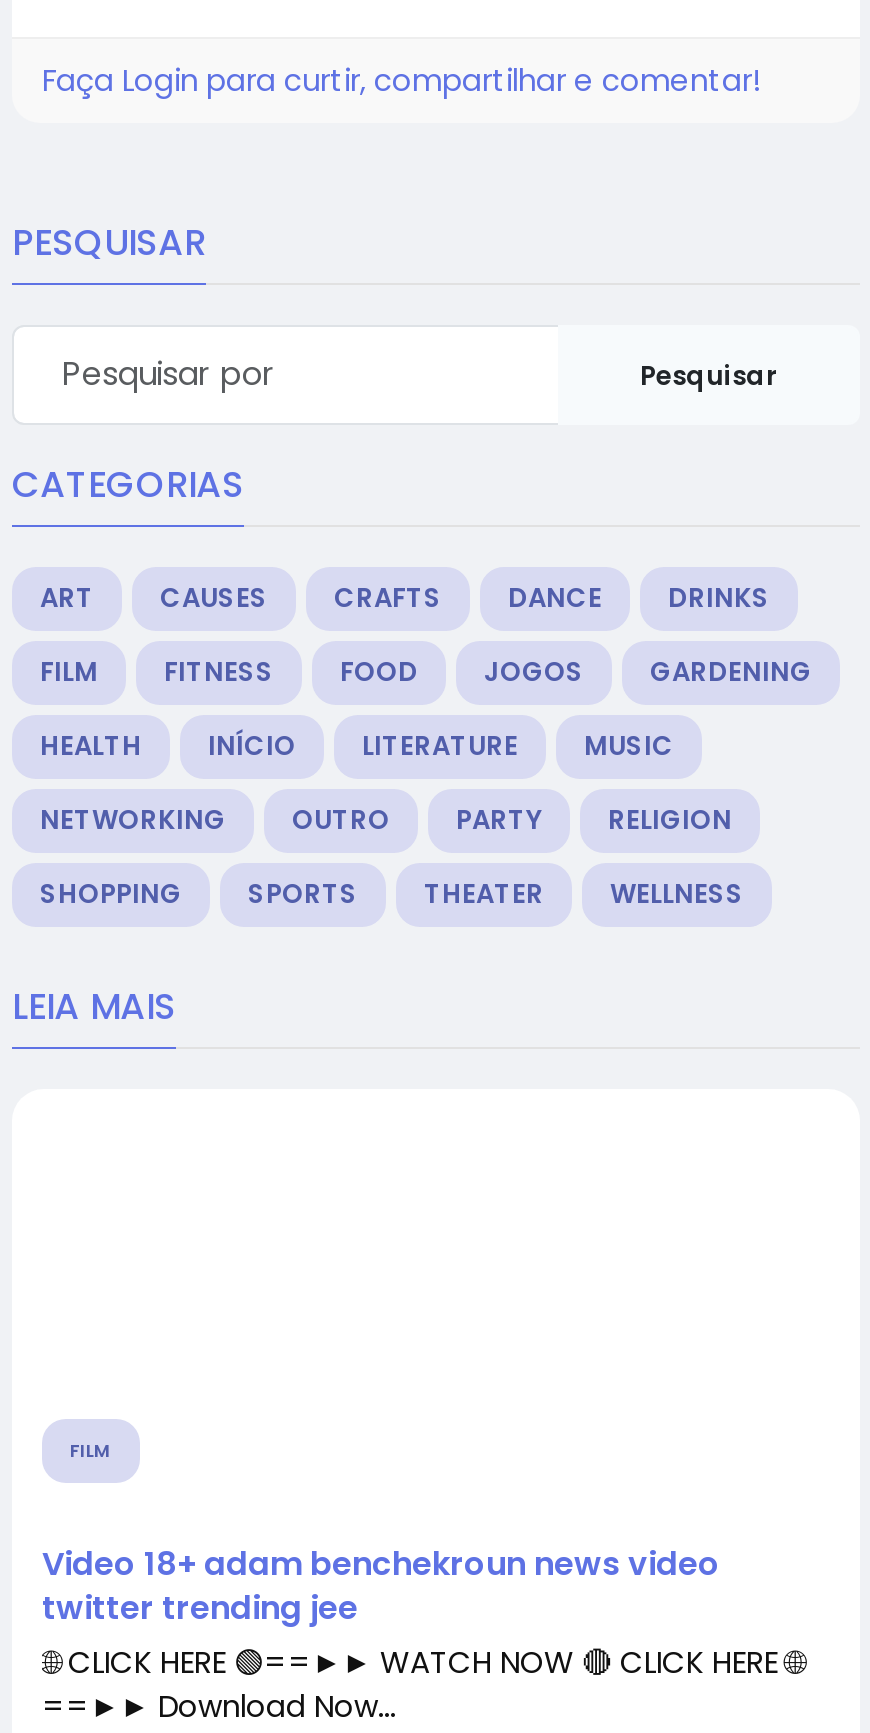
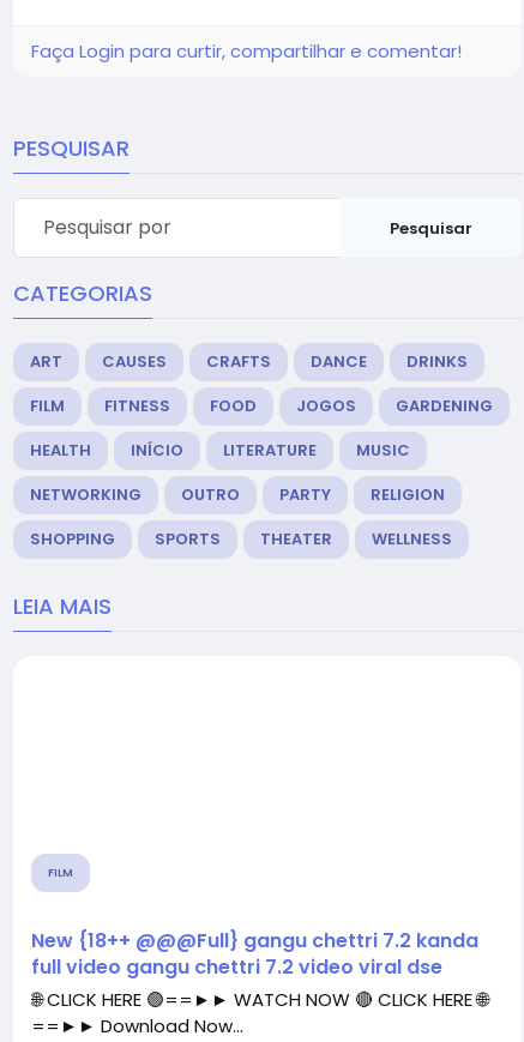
[42,1541,720,1631] Video 18+ adam benchekroun news video | twitter trending jee -> [31,927,478,981] New {18++ @@@Full} gangu chettri 7.2 kanda | full video gangu chettri 7.2 video viral dse

